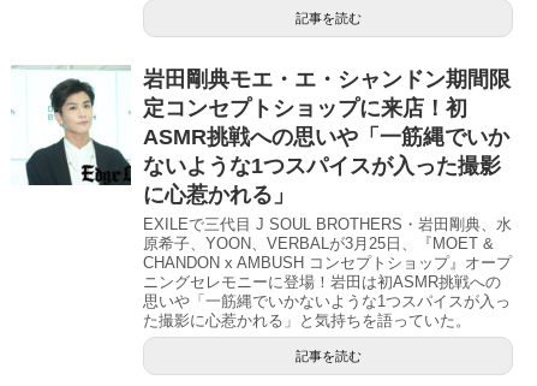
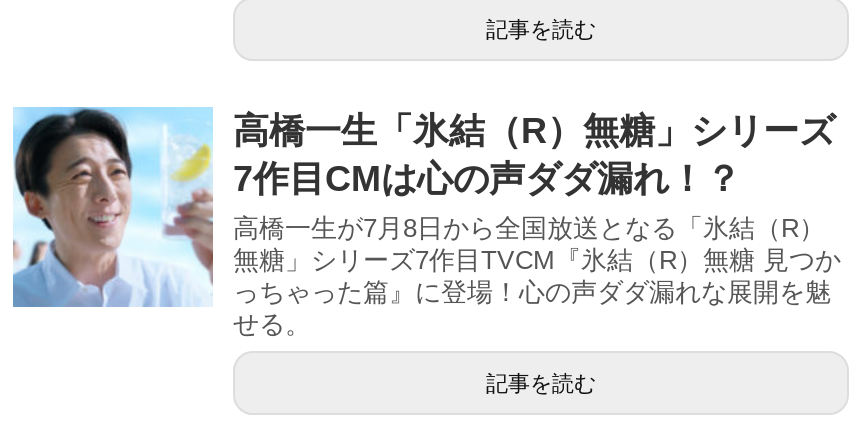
[11,65,512,330] [image] | 岩田剛典モエ・エ・シャンドン期間限 | 定コンセプトショップに来店！初 | ASMR挑戦への思いや「一筋縄でいか | ないような1つスパイスが入った撮影 | に心惹かれる」 | EXILEで三代目 J SOUL BROTHERS・岩田剛典、水 | 原希子、YOON、VERBALが3月25日、『MOET & | CHANDON x AMBUSH コンセプトショップ』オープ | ニングセレモニーに登場！岩田は初ASMR挑戦への | 思いや「一筋縄でいかないような1つスパイスが入っ | た撮影に心惹かれる」と気持ちを語っていた。 -> [11,106,841,340] [image] | 高橋一生「氷結（R）無糖」シリーズ | 7作目CMは心の声ダダ漏れ！？ | 高橋一生が7月8日から全国放送となる「氷結（R） | 無糖」シリーズ7作目TVCM『氷結（R）無糖 見つか | っちゃった篇』に登場！心の声ダダ漏れな展開を魅 | せる。

